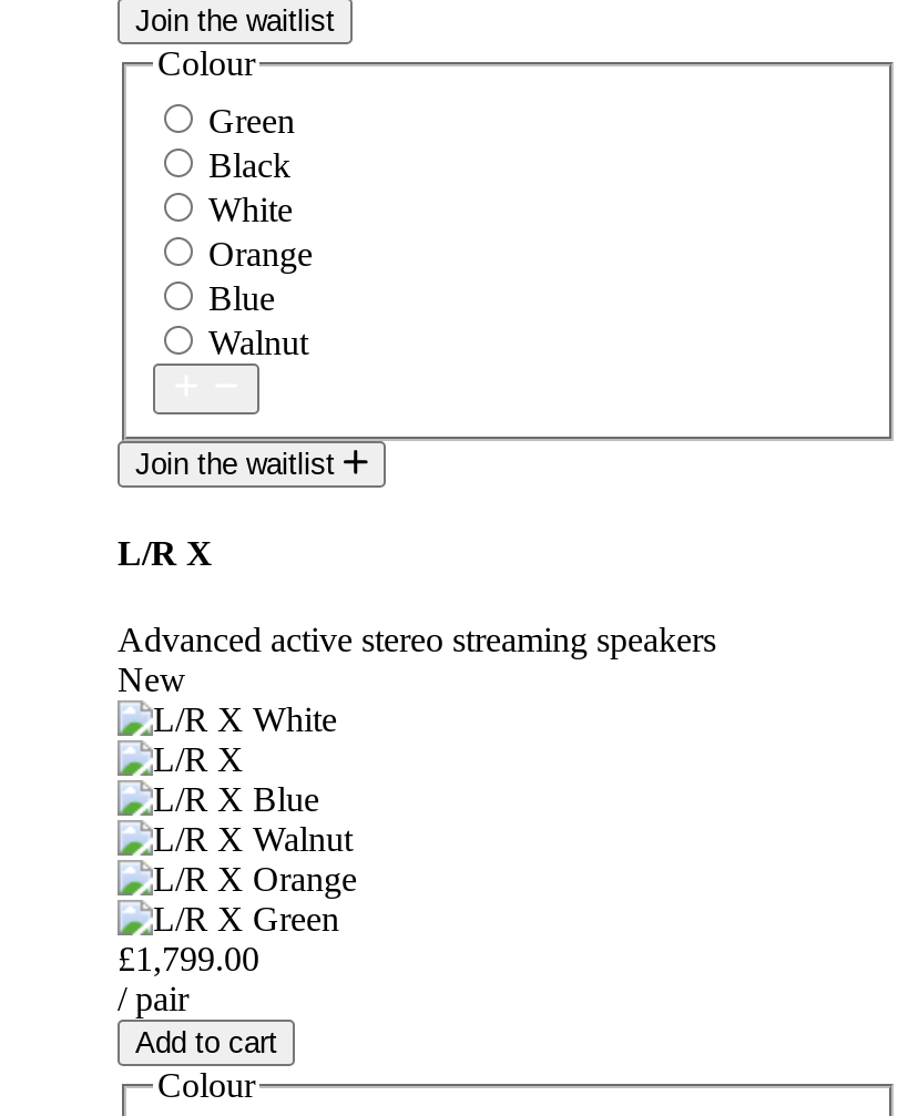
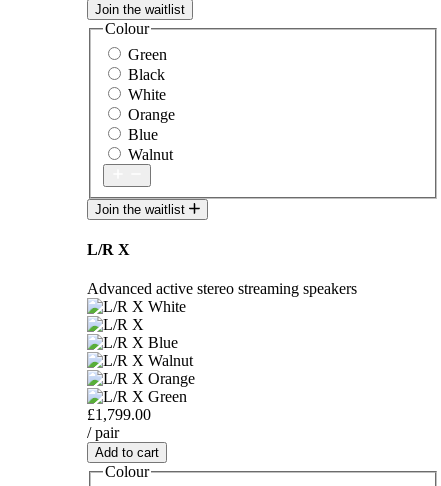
[118,662,186,699] New -> none

